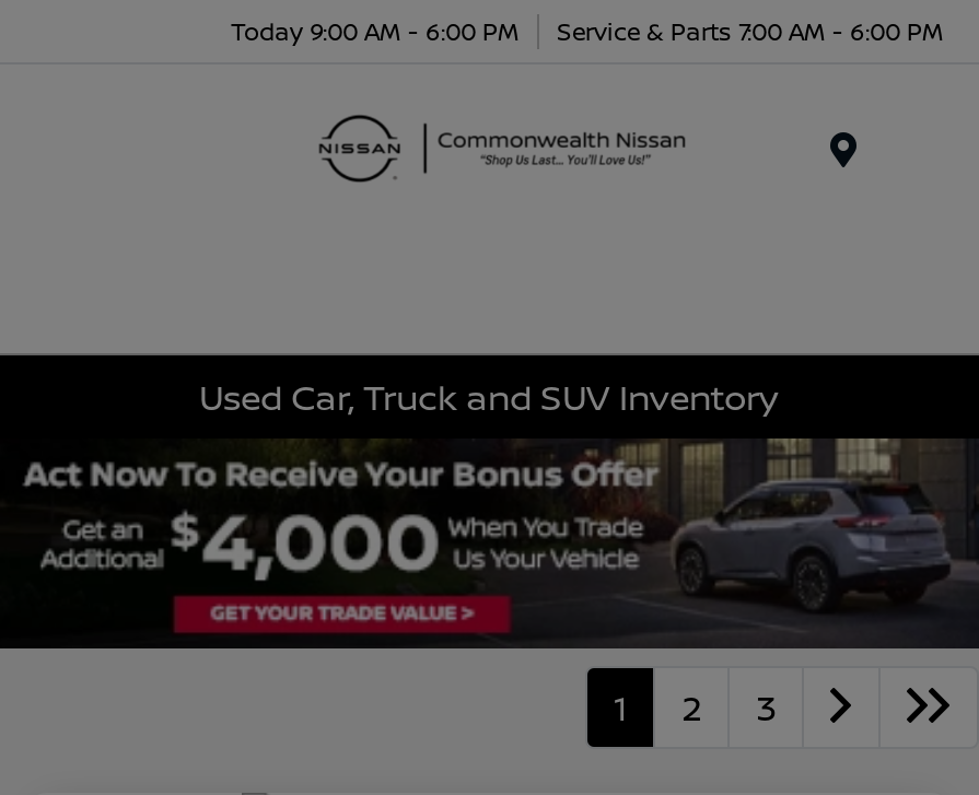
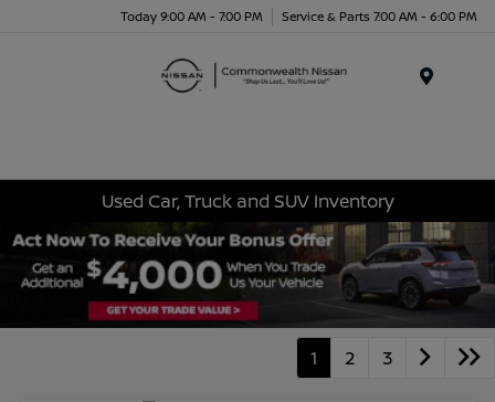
[231,13,944,46] Today 9:00 AM - 6:00 PM Service & Parts 7:00 AM - 6:00 PM -> [120,7,477,24] Today 9:00 AM - 7:00 PM Service & Parts 7:00 AM - 6:00 PM

